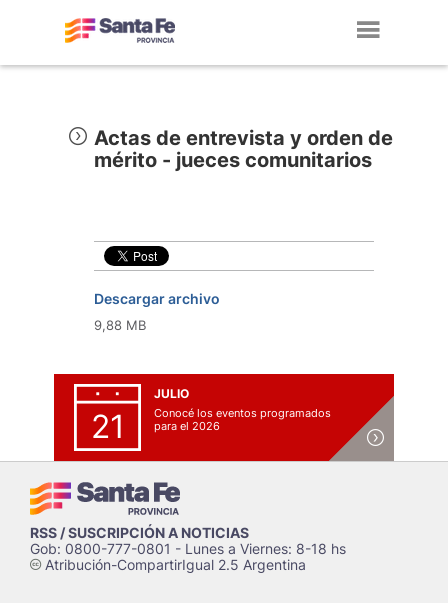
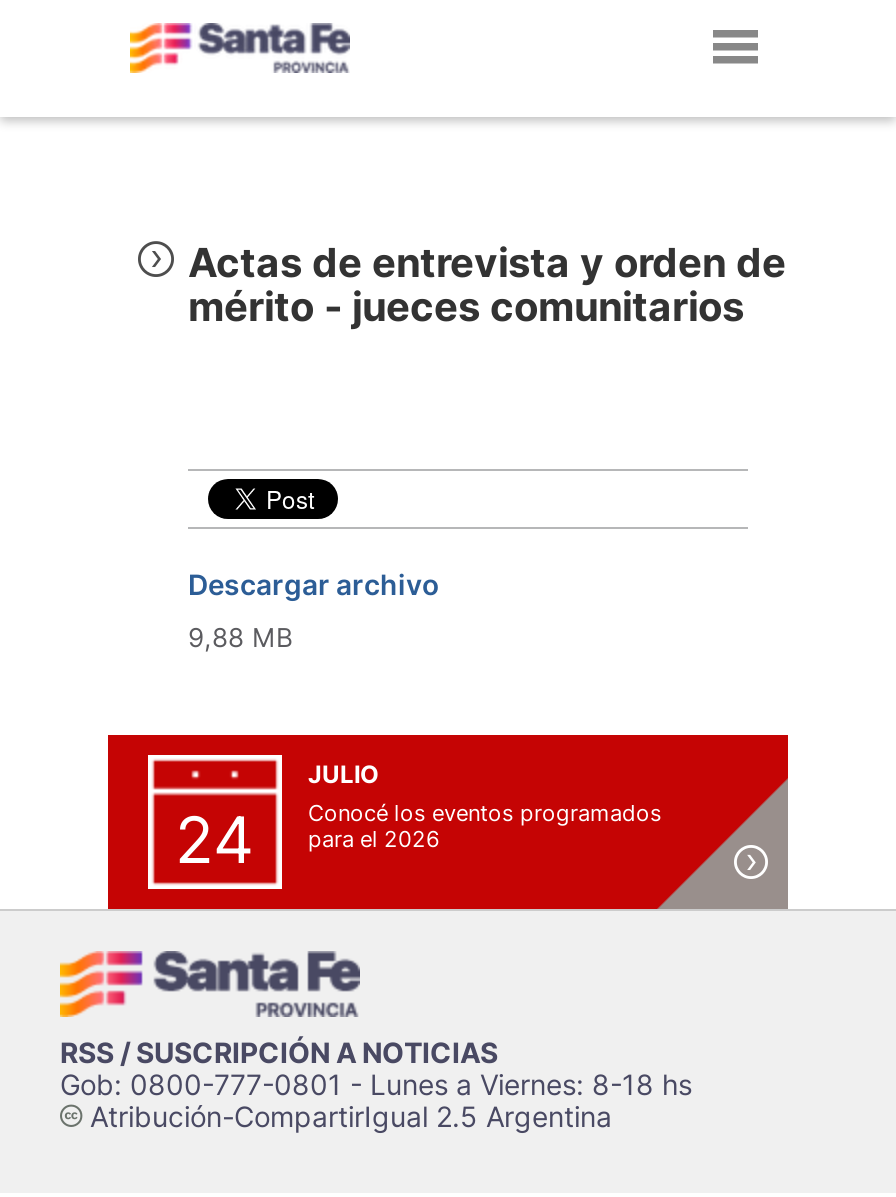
[90,407,124,446] 21 -> [175,801,255,879] 24

